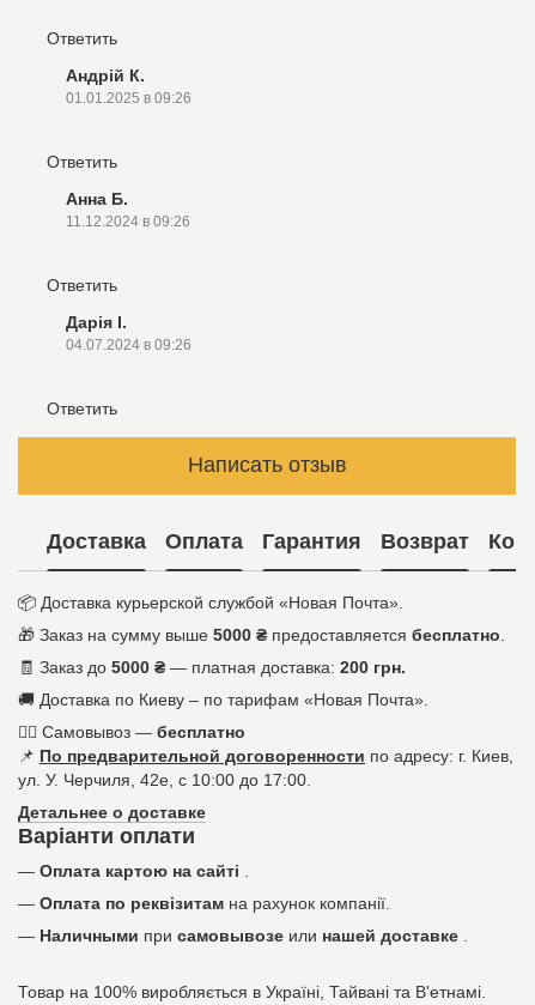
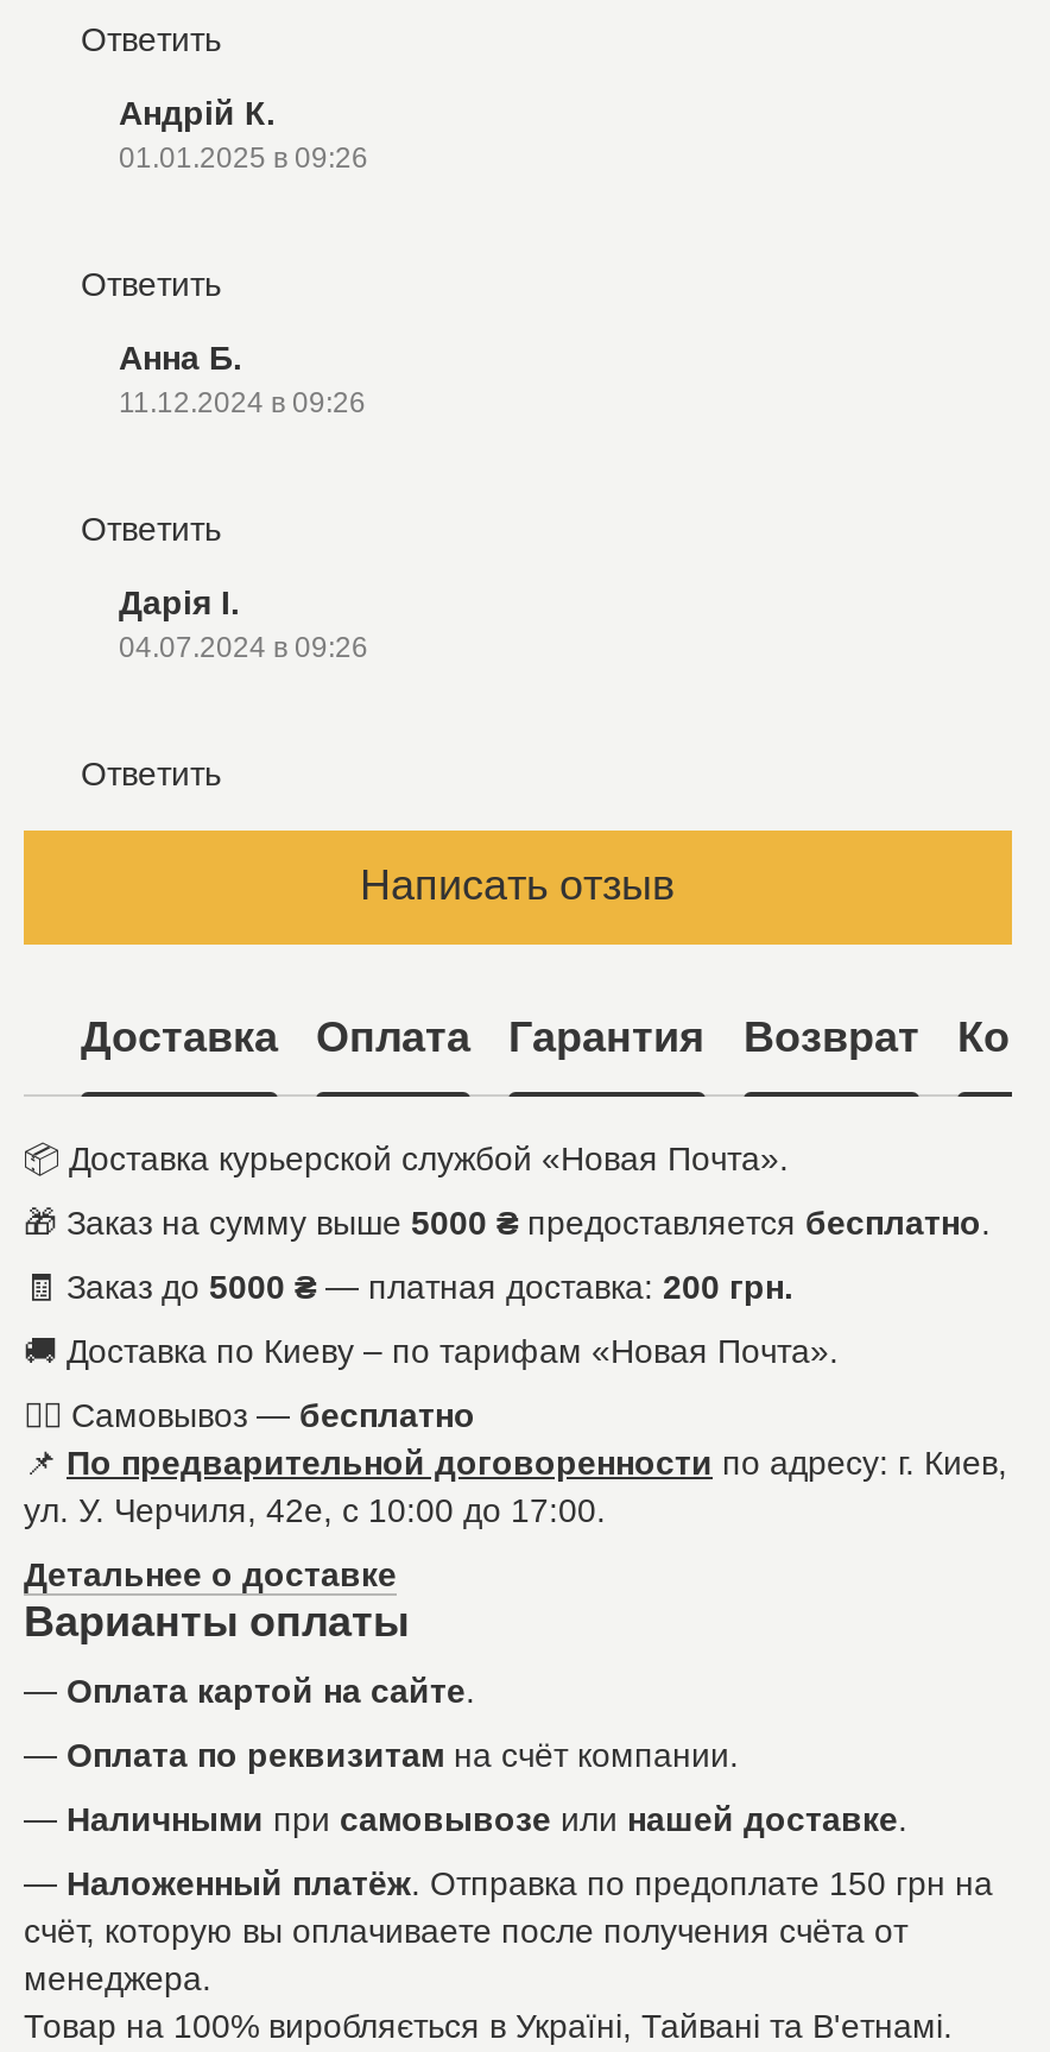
[18,824,195,848] Варіанти оплати -> [24,1597,409,1645] Варианты оплаты
[18,861,249,880] — Оплата картою на сайті. -> [24,1672,475,1710] — Оплата картой на сайте.
[18,894,390,913] — Оплата по реквізитам на рахунок компанії. -> [24,1736,739,1774] — Оплата по реквизитам на счёт компании.
none -> [24,1864,993,1997] — Наложенный платёж. Отправка по предоплате 150 грн на | счёт, которую вы оплачиваете после получения счёта от | менеджера.

